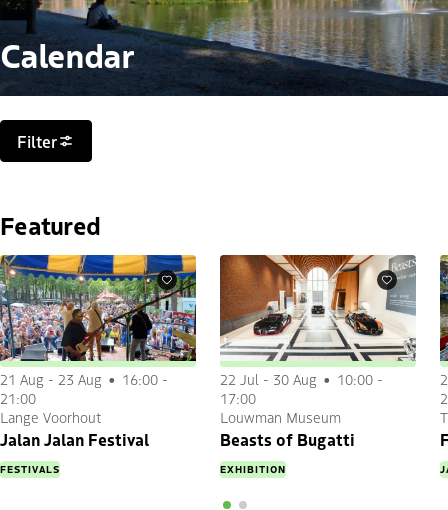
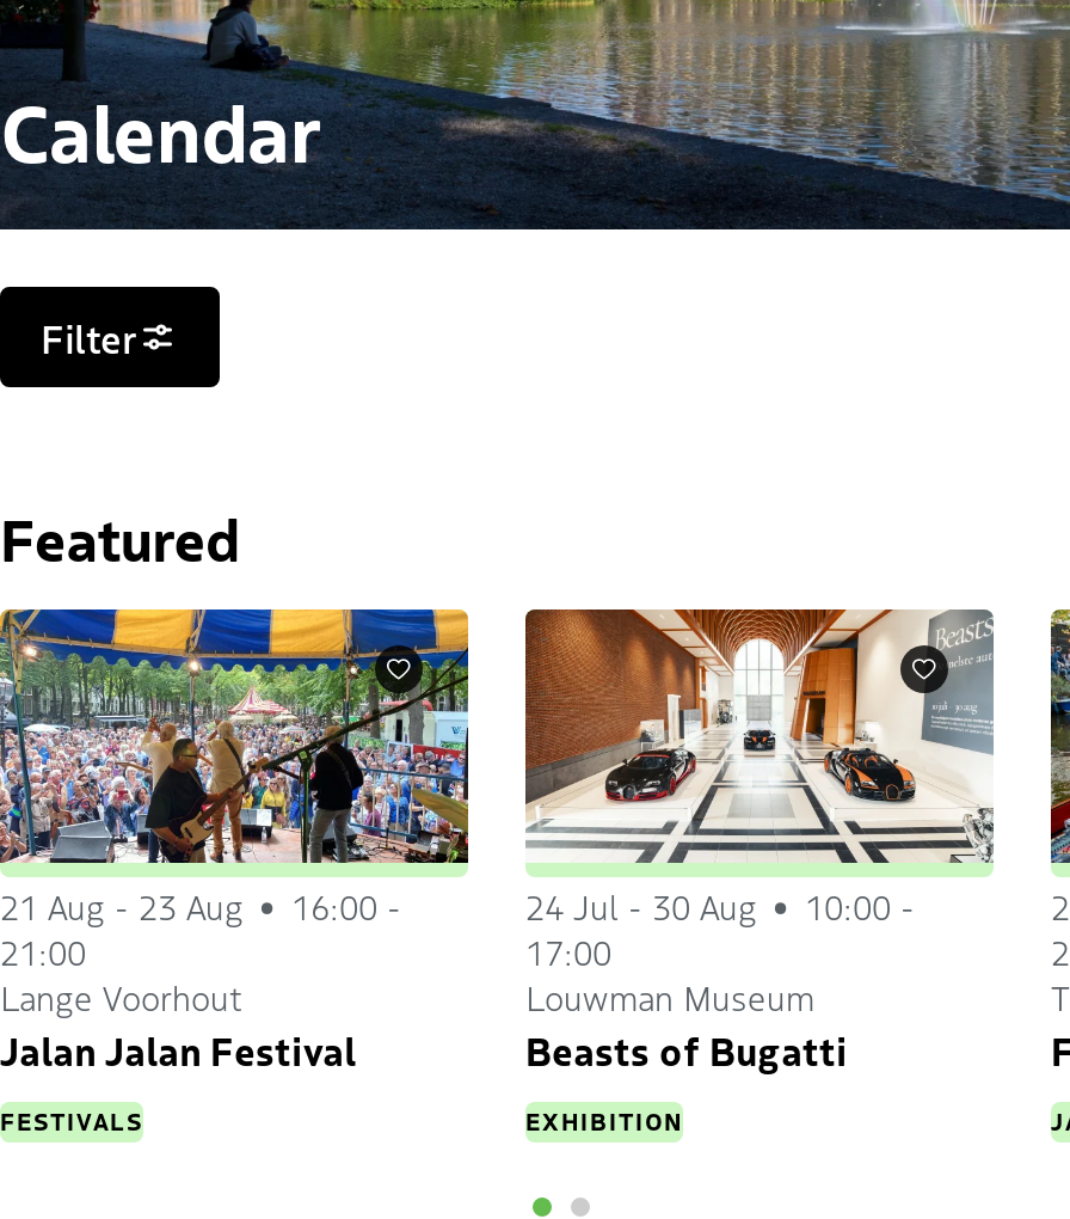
[220,369,383,389] 22 Jul - 30 Aug 10:00 - -> [525,882,915,929] 24 Jul - 30 Aug 10:00 -

